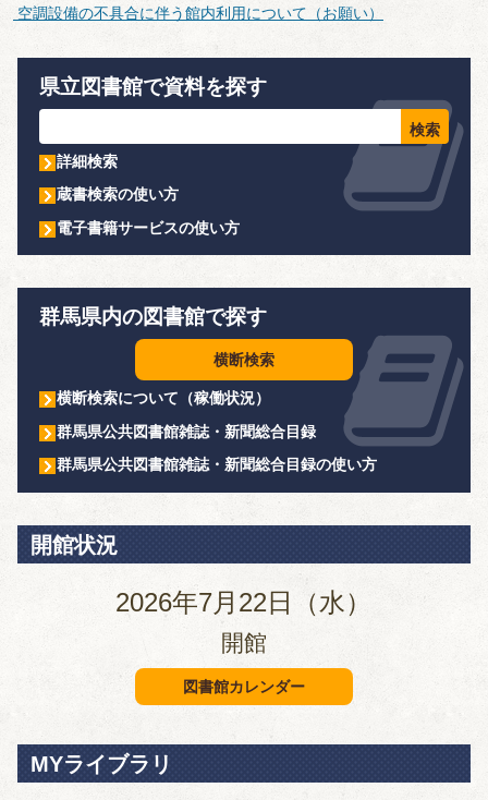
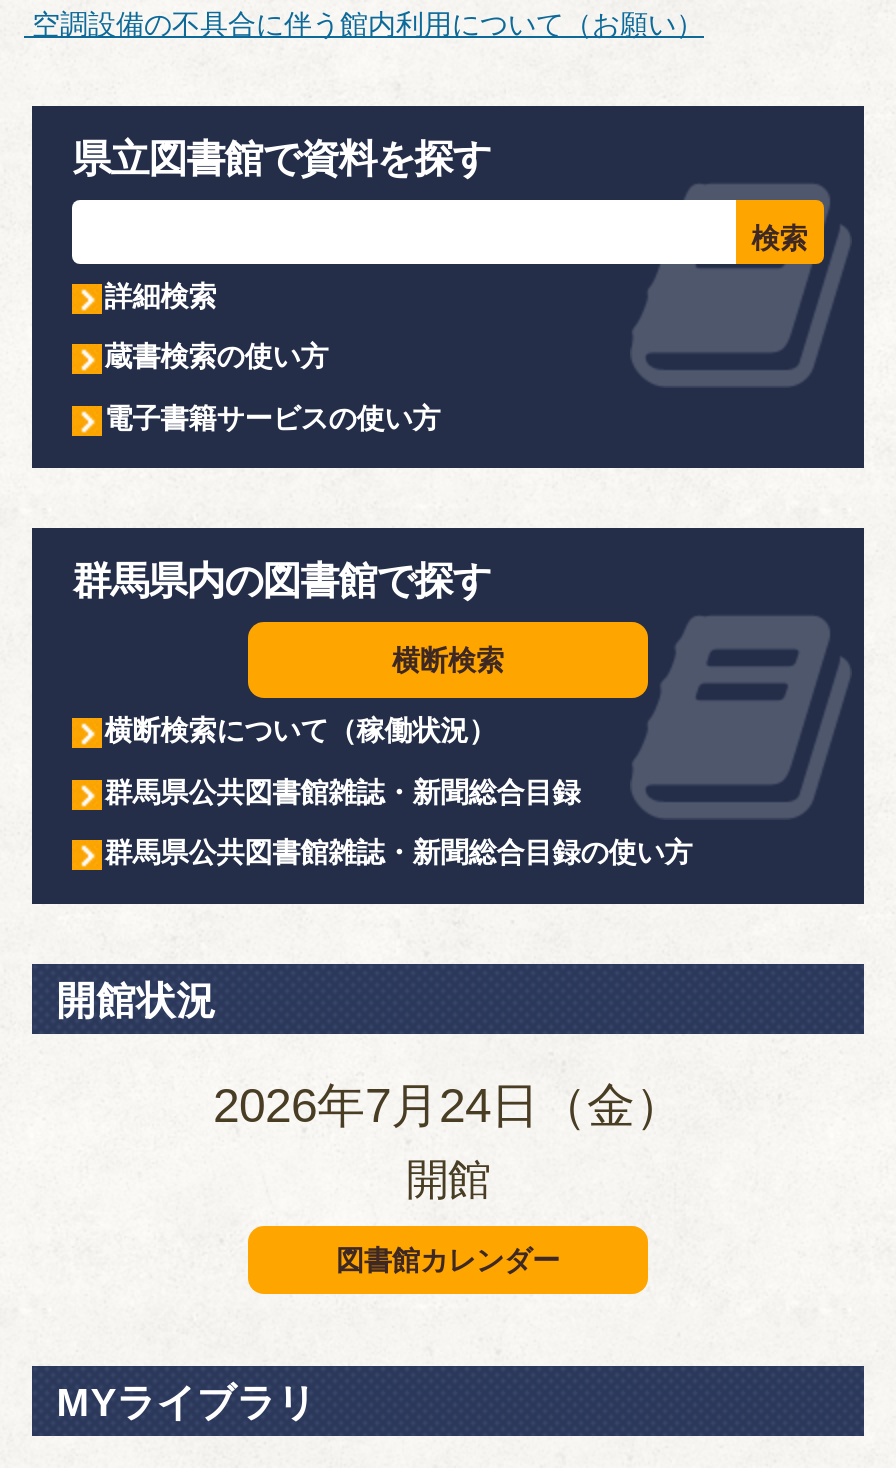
[116,587,372,617] 2026年7月22日（水） -> [213,1078,683,1132] 2026年7月24日（金）

